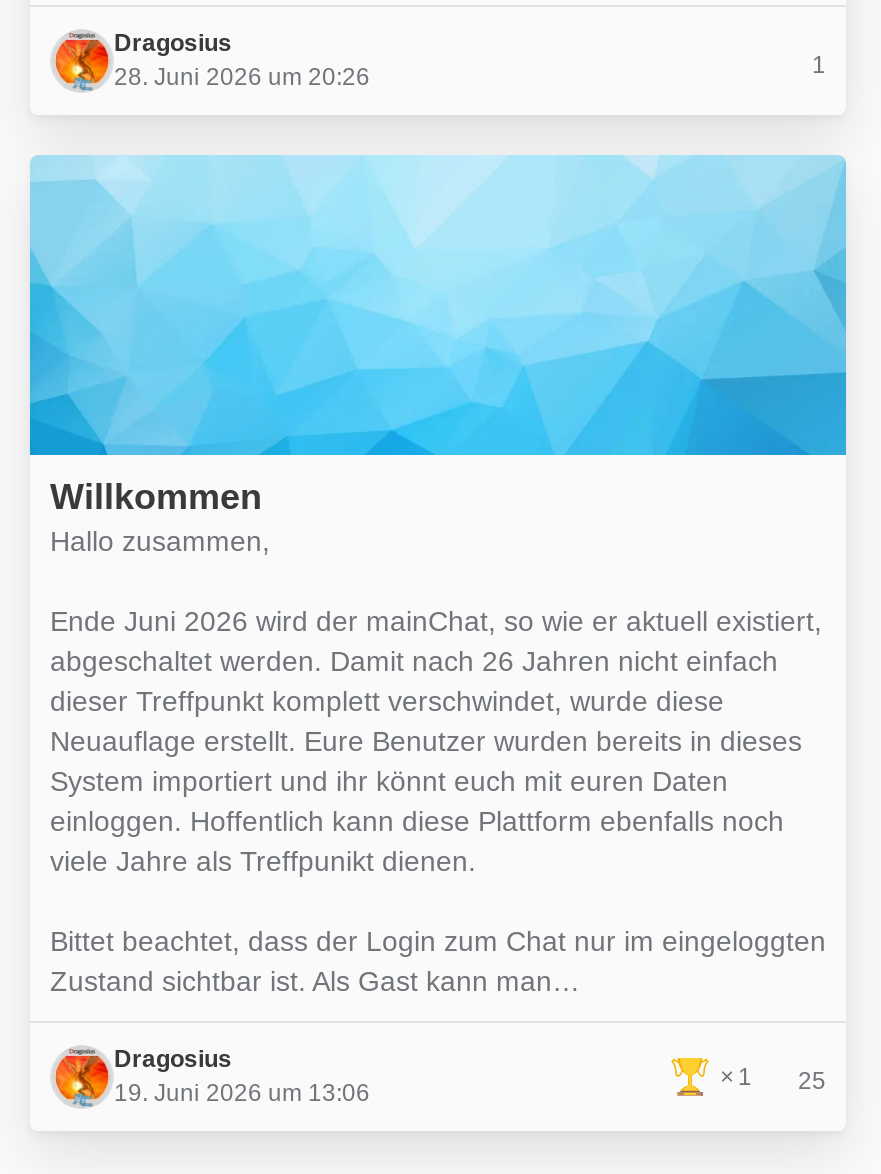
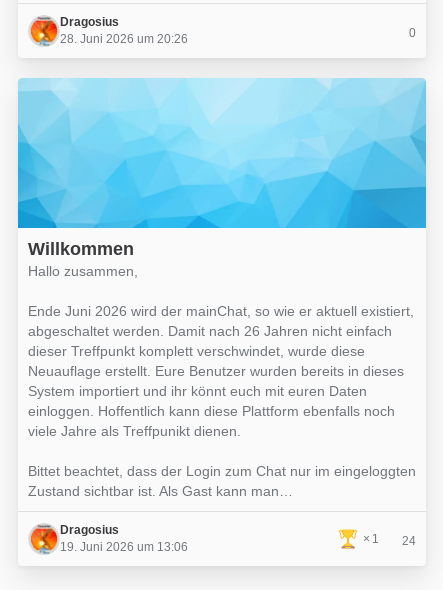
[812,50,826,78] 1 -> [409,25,416,39] 0
[738,1062,826,1094] 1 25 -> [372,531,416,547] 1 24

